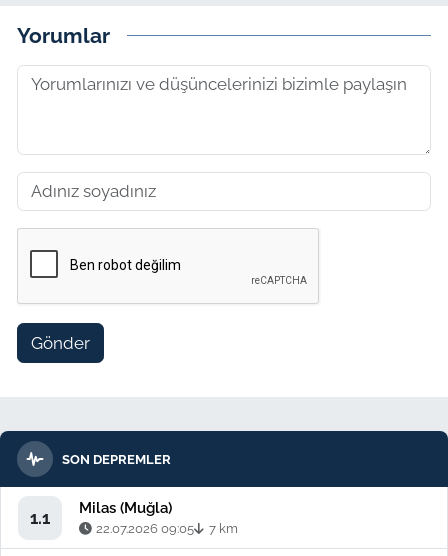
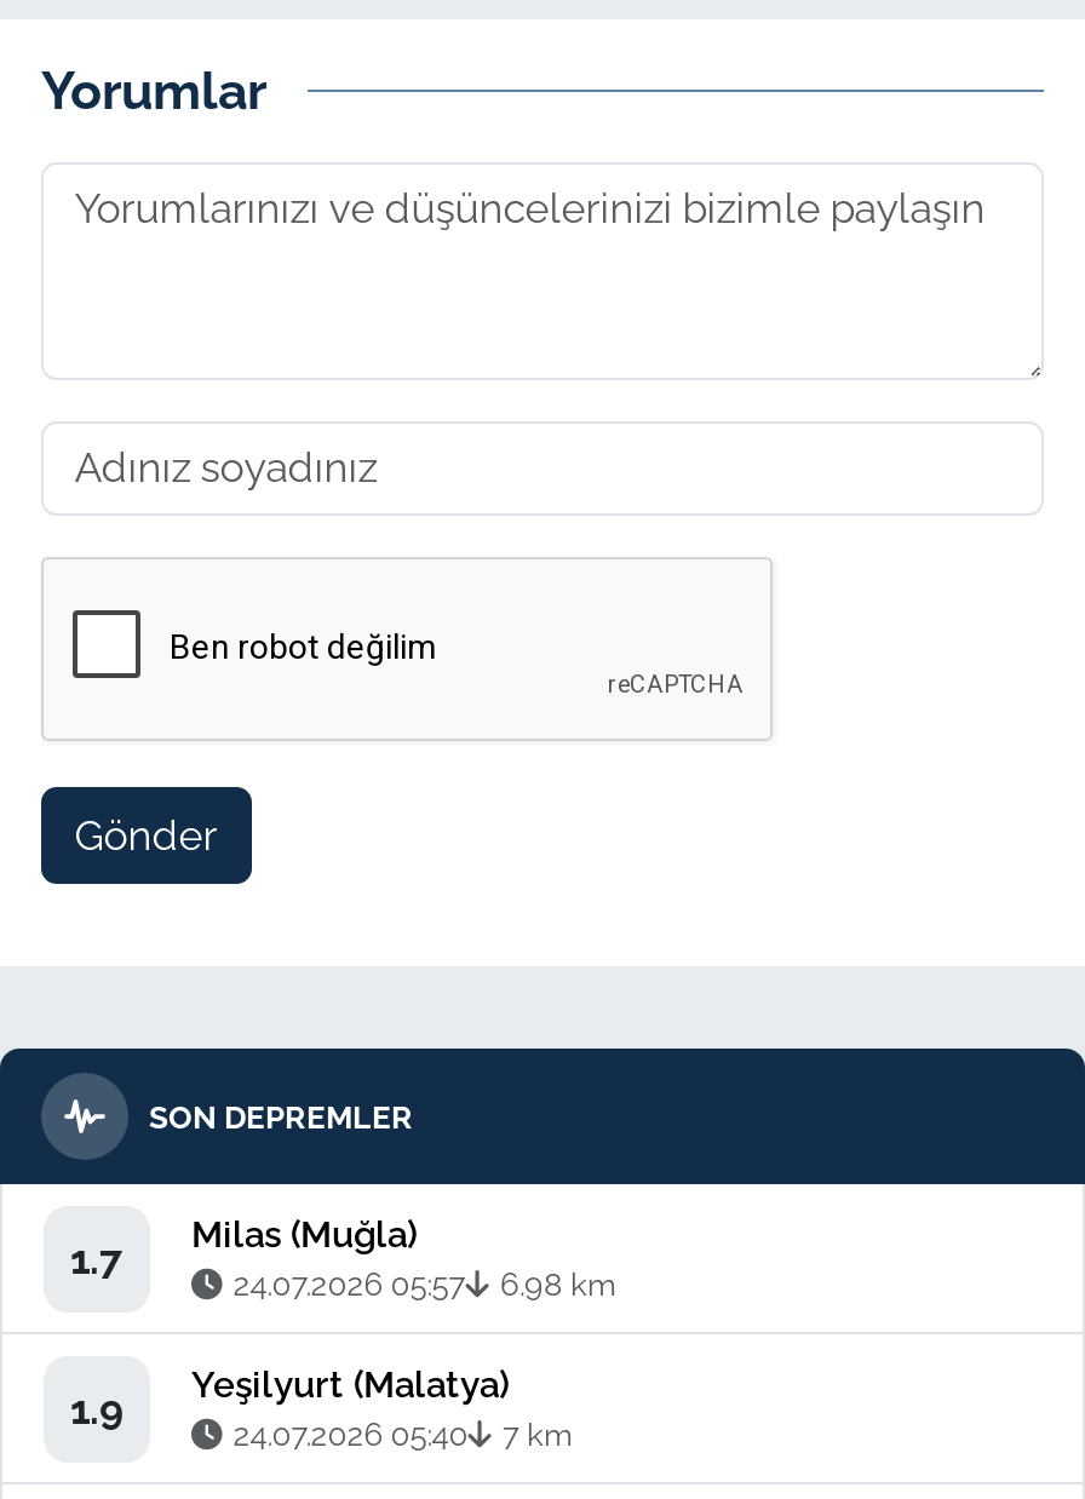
[30,499,172,528] 1.1 Milas (Muğla) -> [70,1214,417,1283] 1.7 Milas (Muğla)
[96,521,194,536] 22.07.2026 09:05 -> [70,1267,616,1454] 24.07.2026 05:57 | 6.98 km | 1.9 | Yeşilyurt (Malatya) | 24.07.2026 05:40

